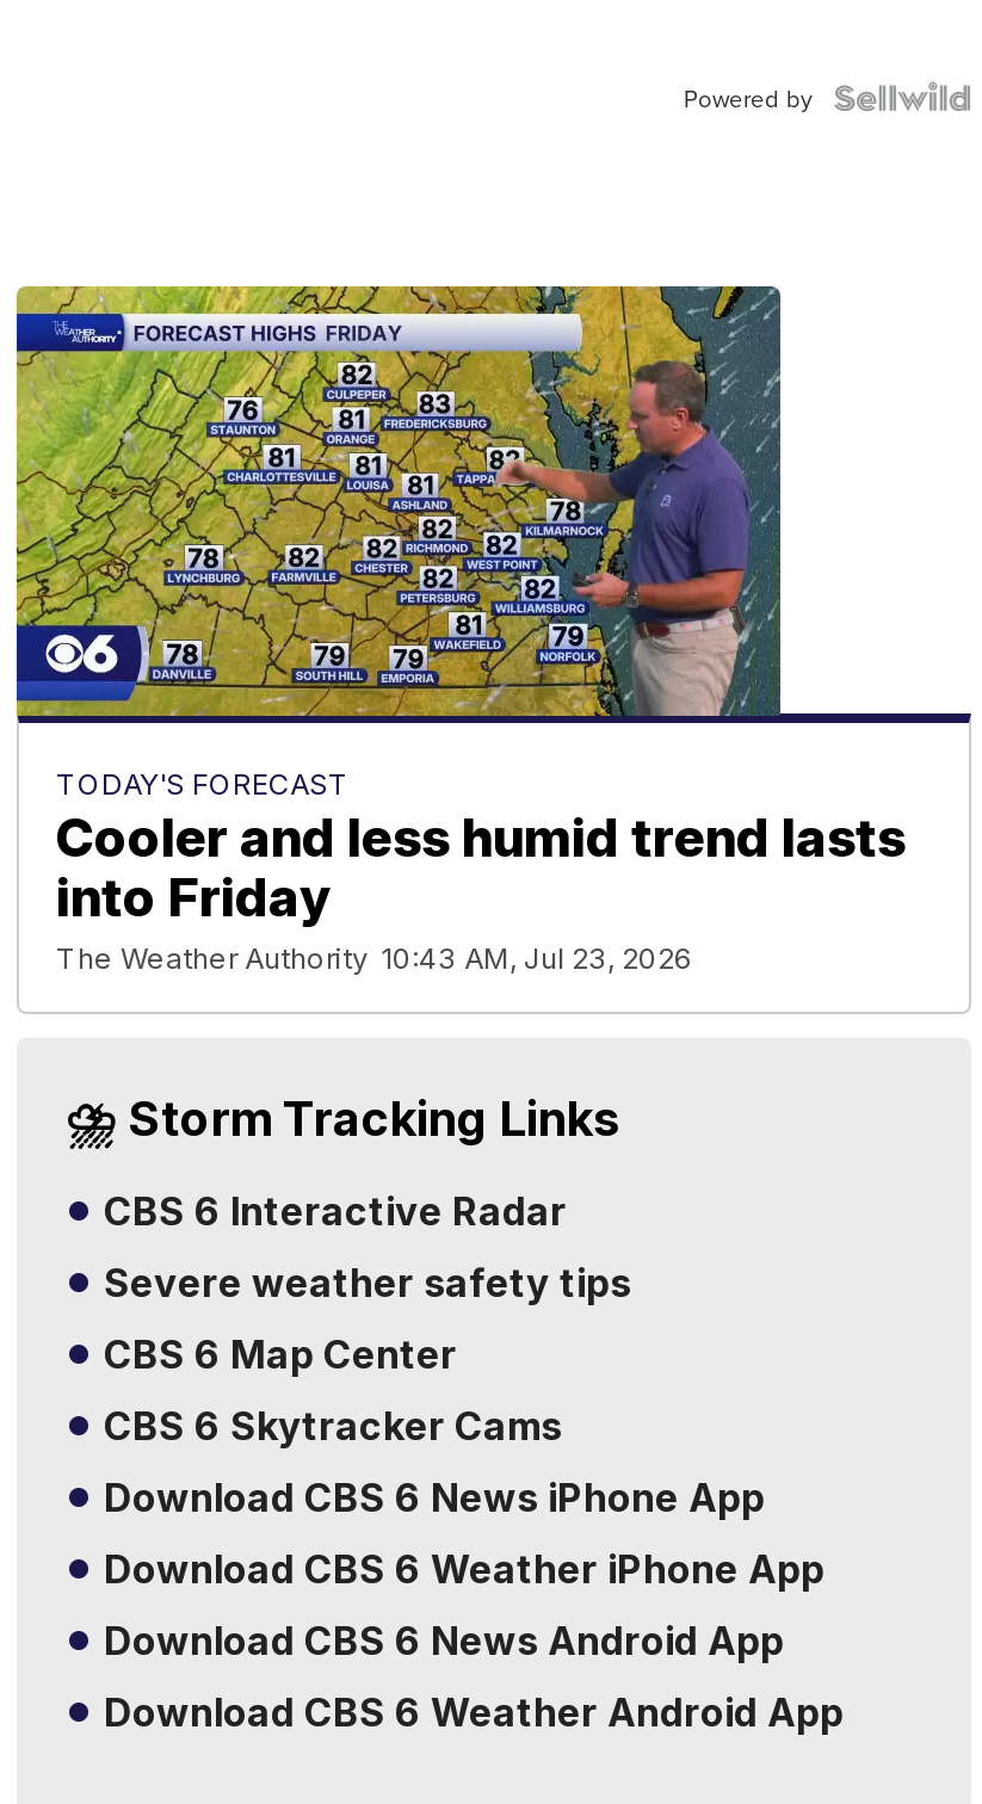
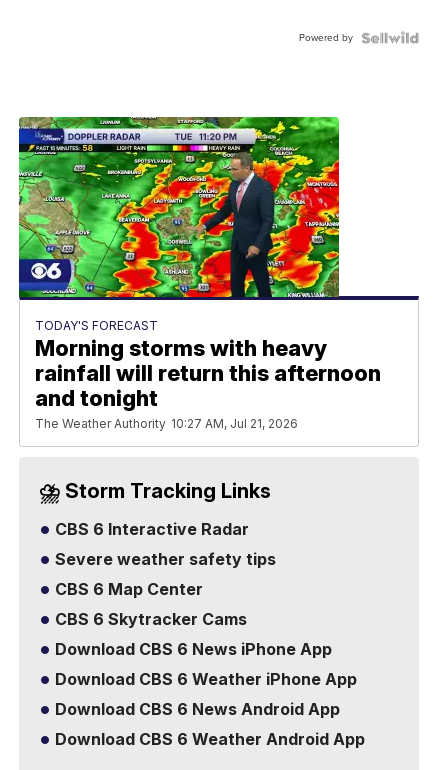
[14,284,906,977] [image] | Cooler and less humid trend lasts | into Friday | The Weather Authority 10:43 AM, Jul 23, 2026 -> [18,116,381,431] [image] | Morning storms with heavy | rainfall will return this afternoon | and tonight | The Weather Authority 10:27 AM, Jul 21, 2026

